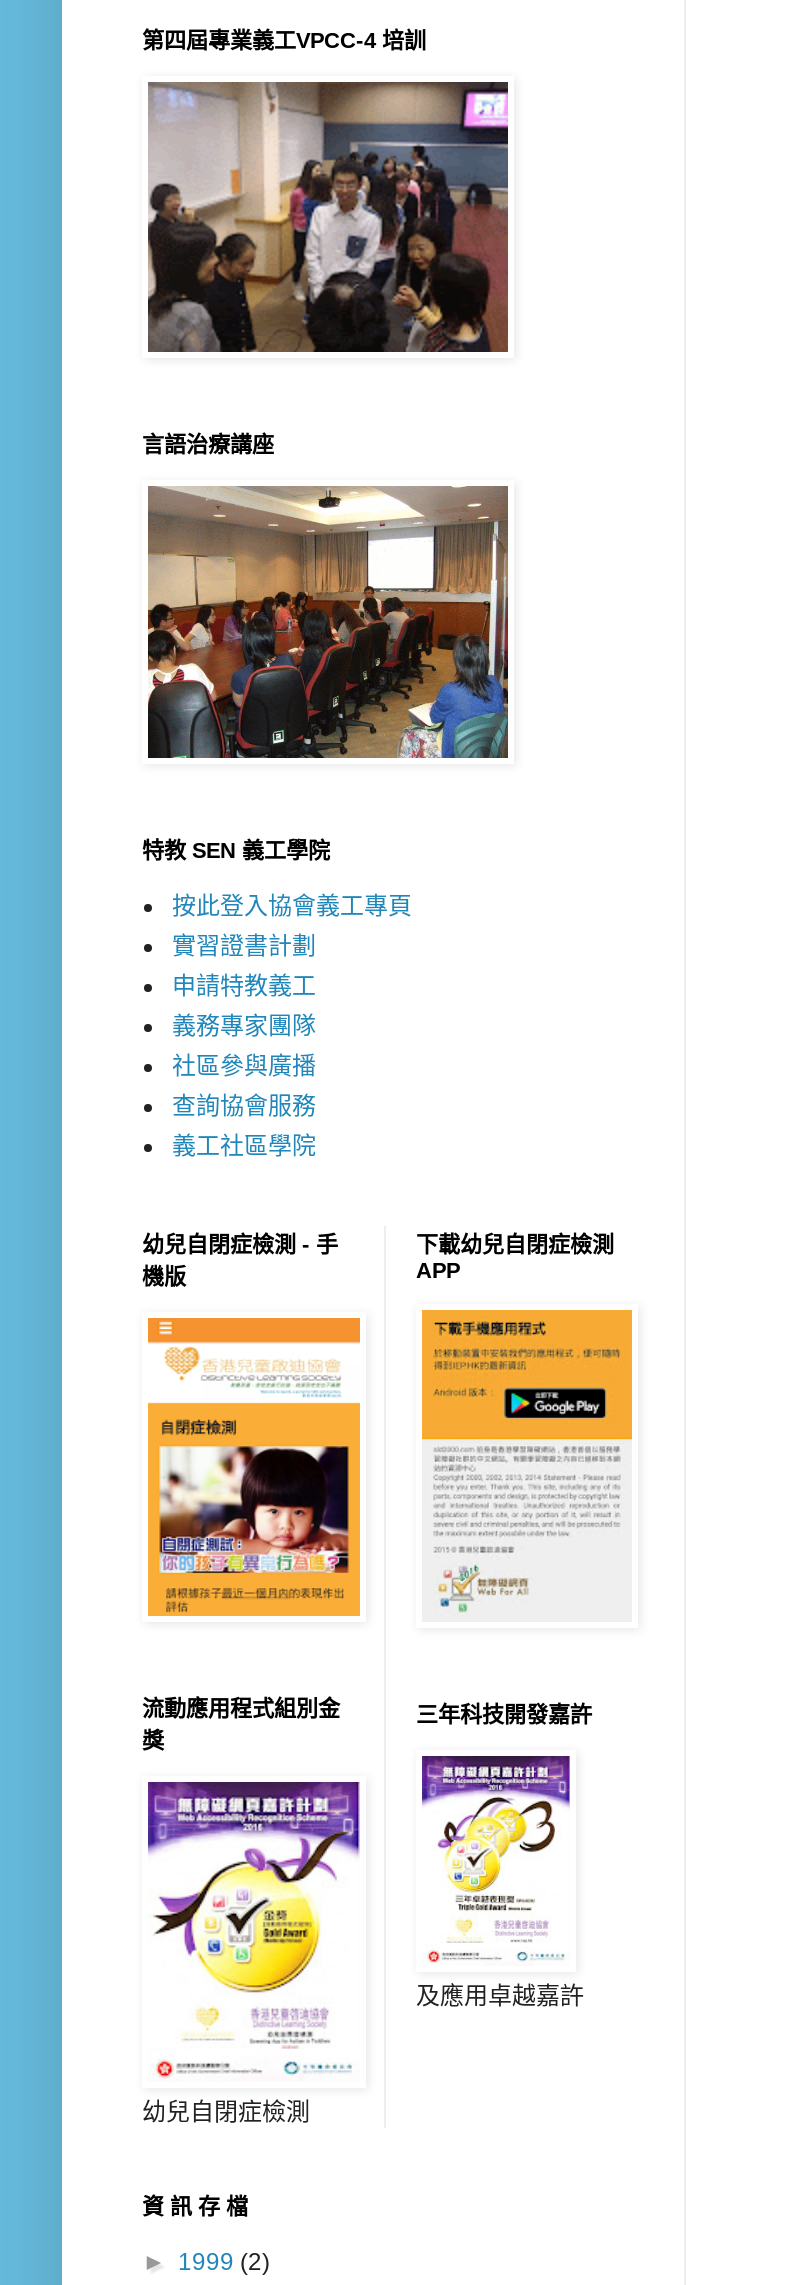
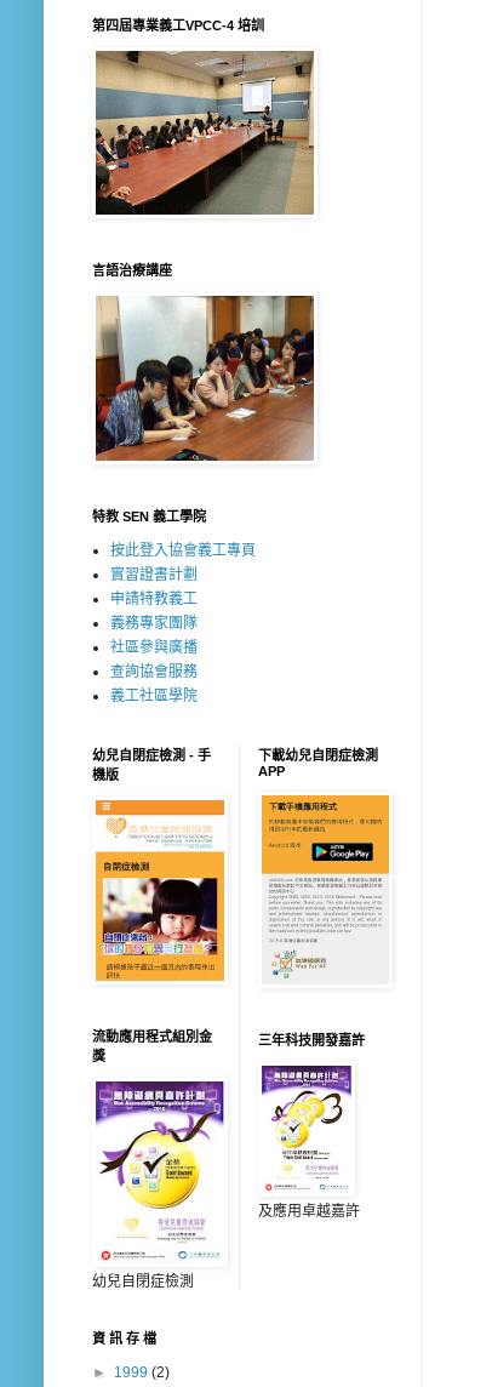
[146,80,510,354] [image] -> [95,50,315,216] [image]
[146,486,510,760] [image] -> [95,296,315,462] [image]

